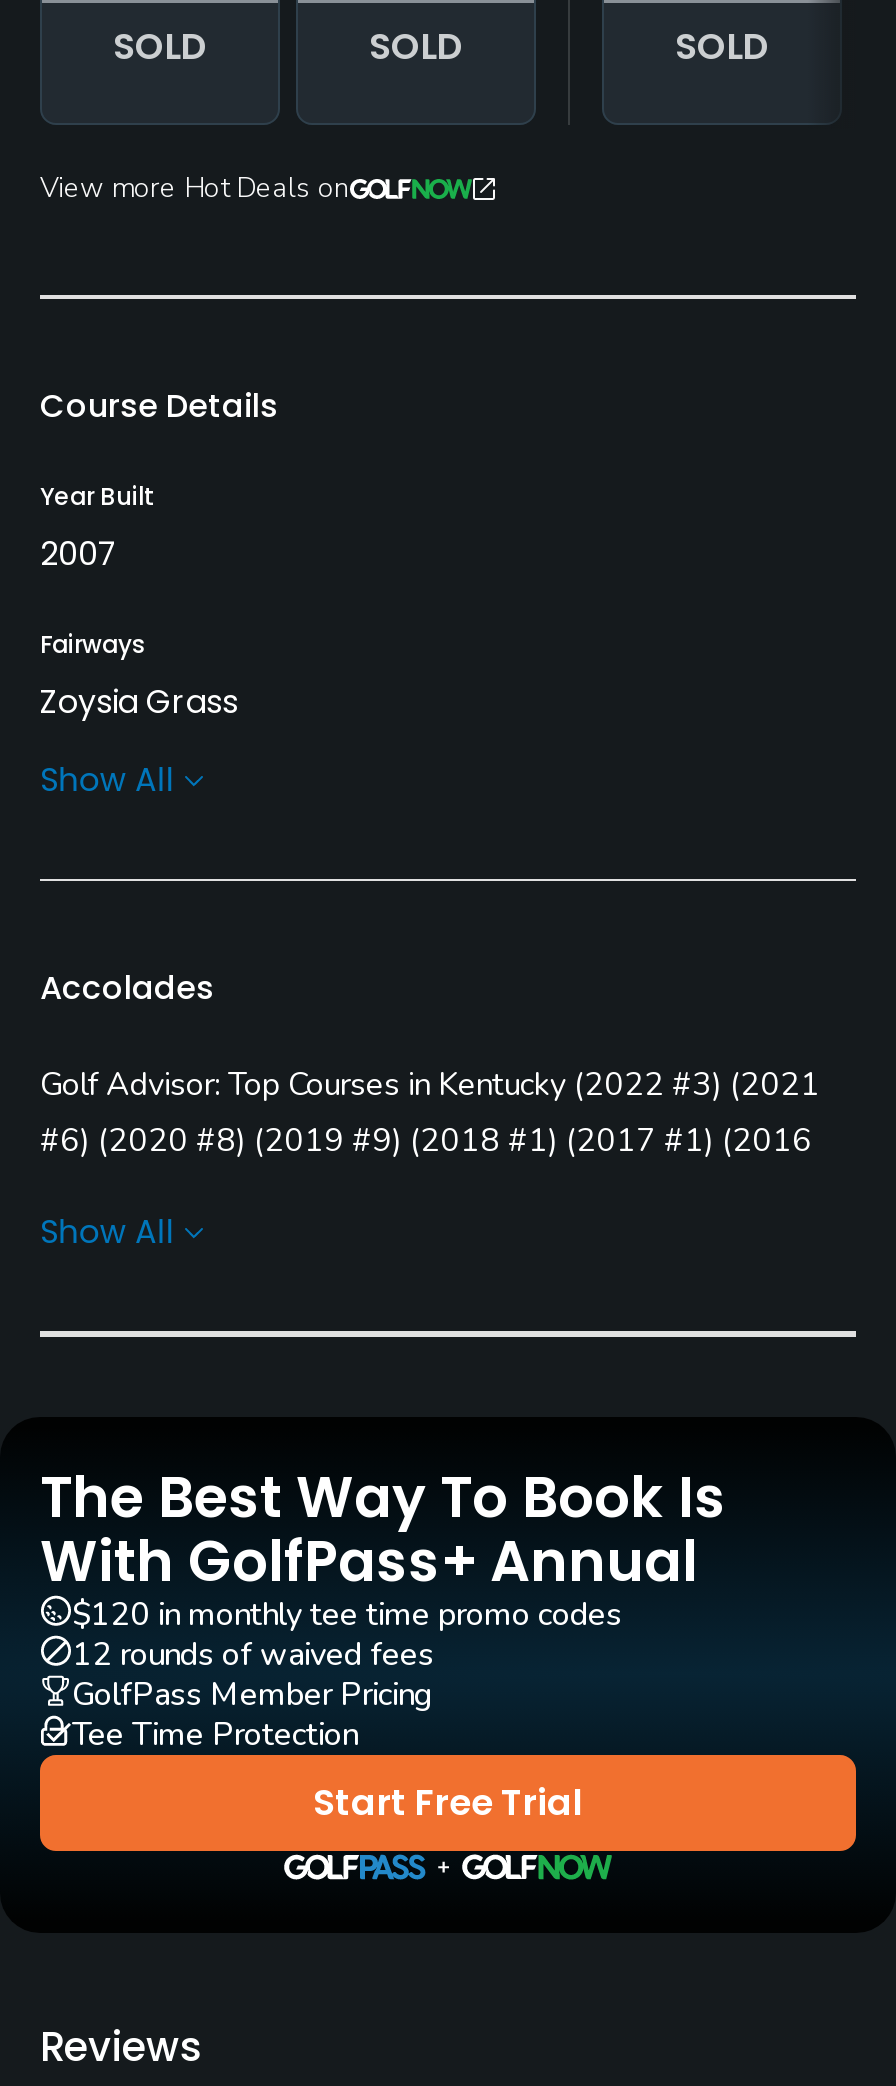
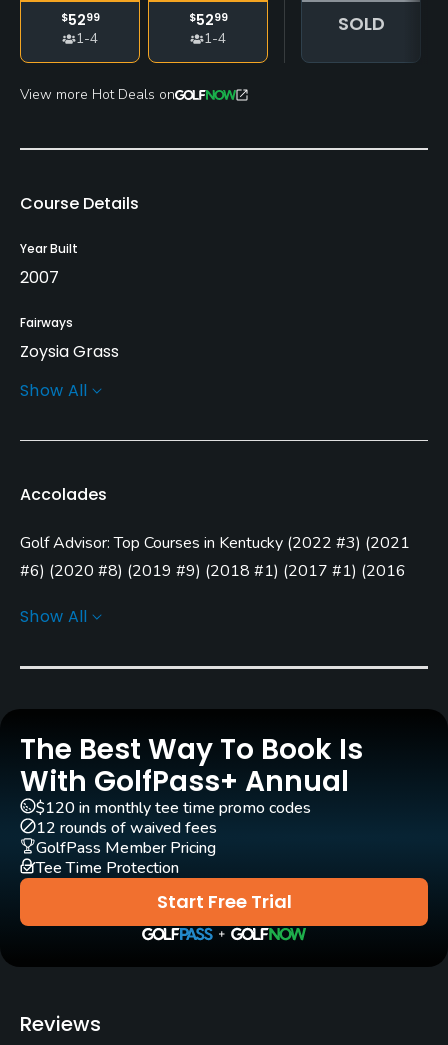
[113,21,207,71] SOLD -> [60,10,99,48] $5299 | 1-4
[369,21,463,71] SOLD -> [188,10,227,48] $5299 | 1-4

